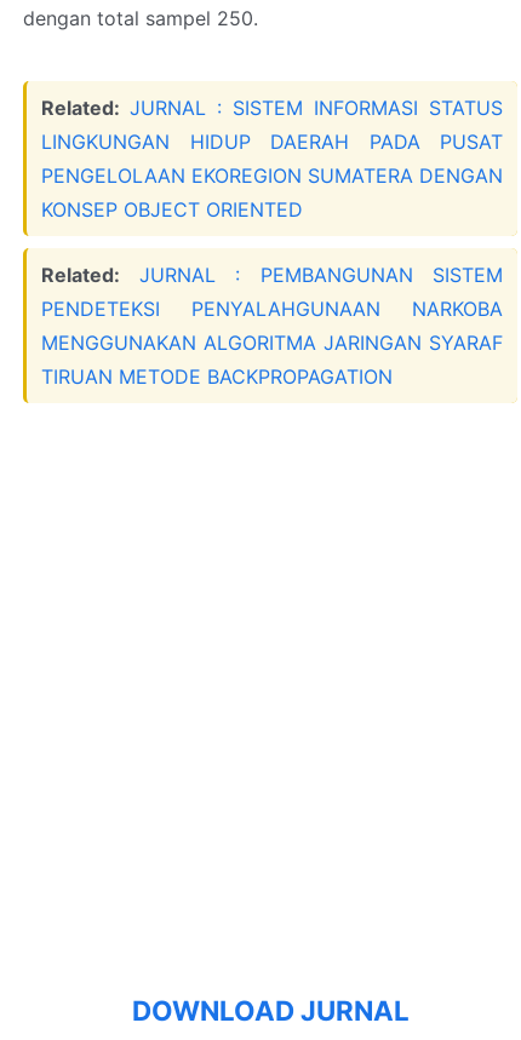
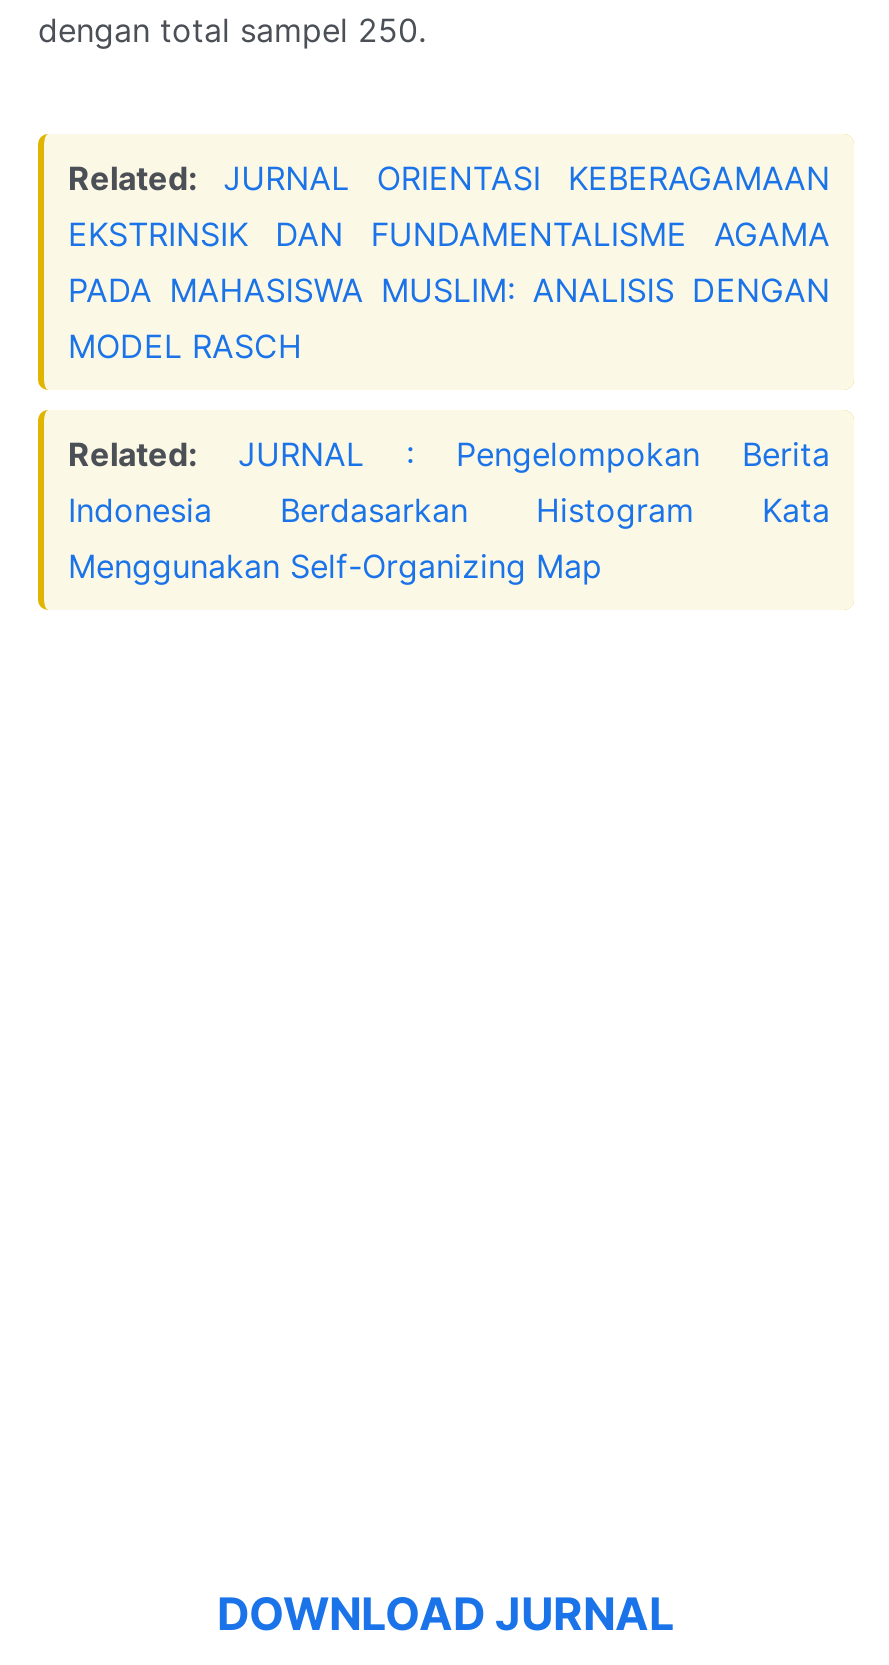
[41,96,503,222] Related: JURNAL : SISTEM INFORMASI STATUS | LINGKUNGAN HIDUP DAERAH PADA PUSAT | PENGELOLAAN EKOREGION SUMATERA DENGAN | KONSEP OBJECT ORIENTED -> [68,159,830,367] Related: JURNAL ORIENTASI KEBERAGAMAAN | EKSTRINSIK DAN FUNDAMENTALISME AGAMA | PADA MAHASISWA MUSLIM: ANALISIS DENGAN | MODEL RASCH
[41,263,503,389] Related: JURNAL : PEMBANGUNAN SISTEM | PENDETEKSI PENYALAHGUNAAN NARKOBA | MENGGUNAKAN ALGORITMA JARINGAN SYARAF | TIRUAN METODE BACKPROPAGATION -> [68,435,830,587] Related: JURNAL : Pengelompokan Berita | Indonesia Berdasarkan Histogram Kata | Menggunakan Self-Organizing Map

